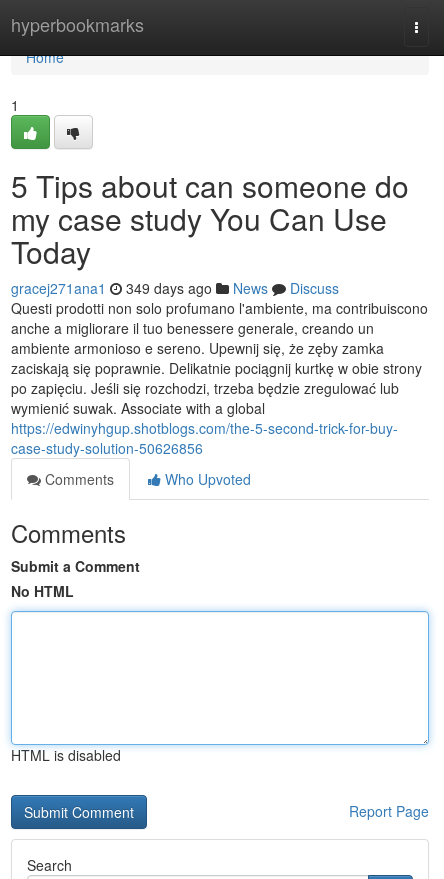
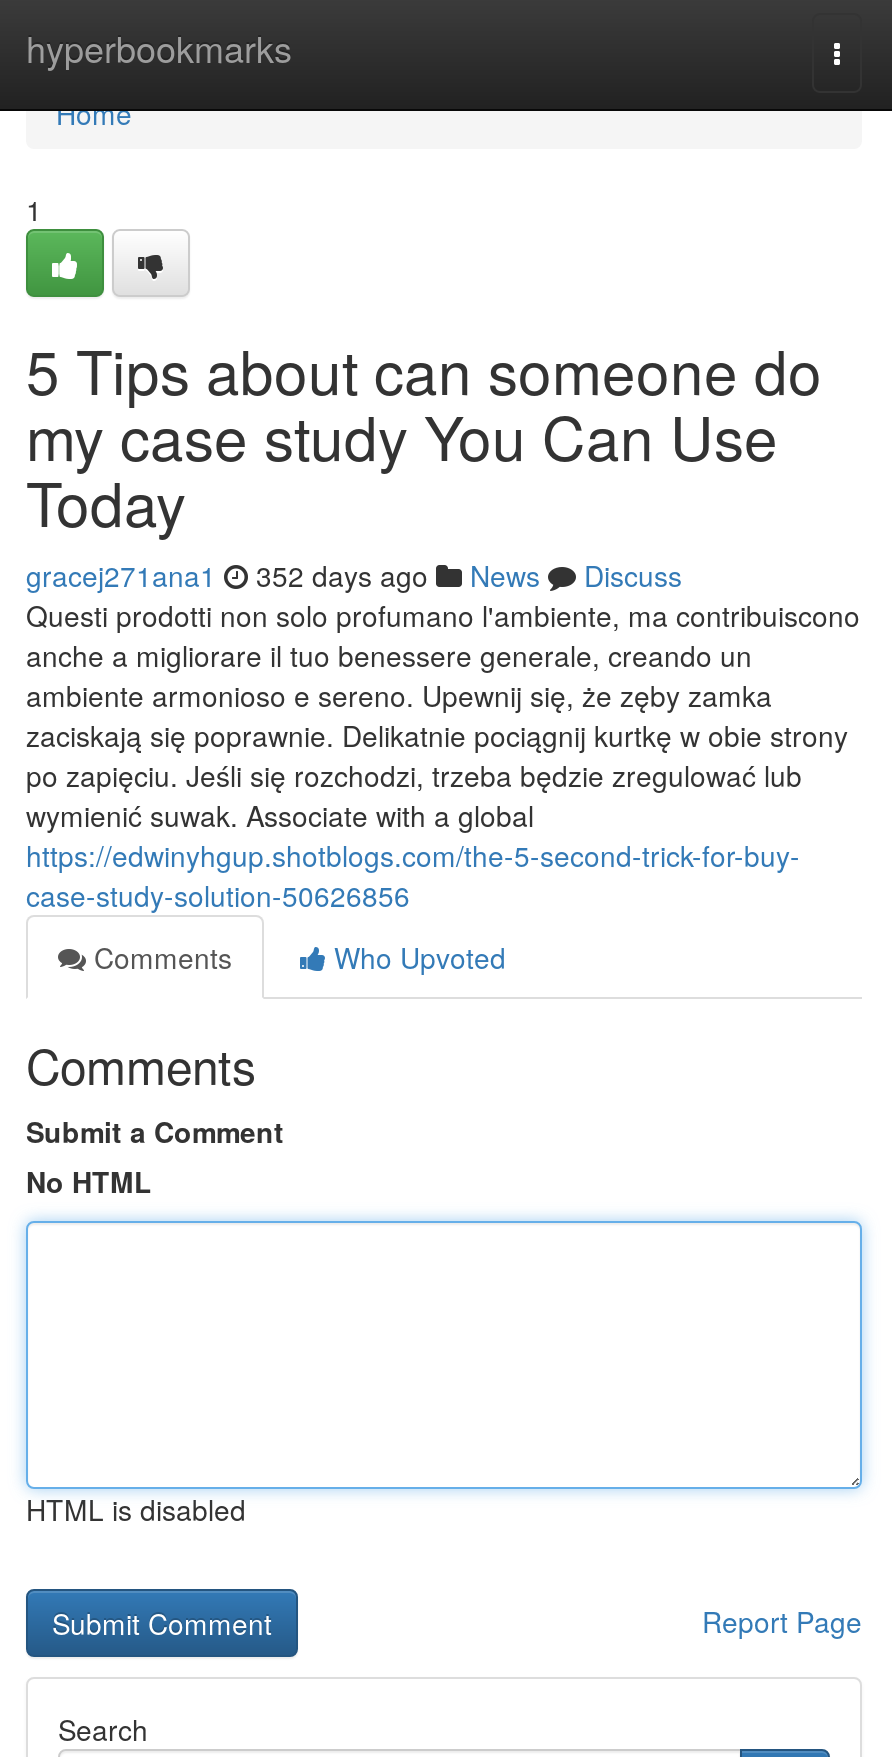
[11,278,339,298] gracej271ana1 349 days ago News Discuss -> [26,555,682,595] gracej271ana1 352 days ago News Discuss

